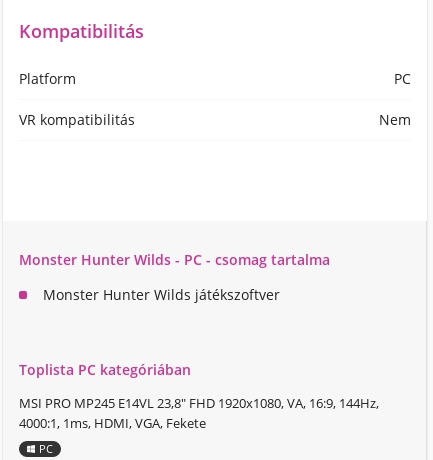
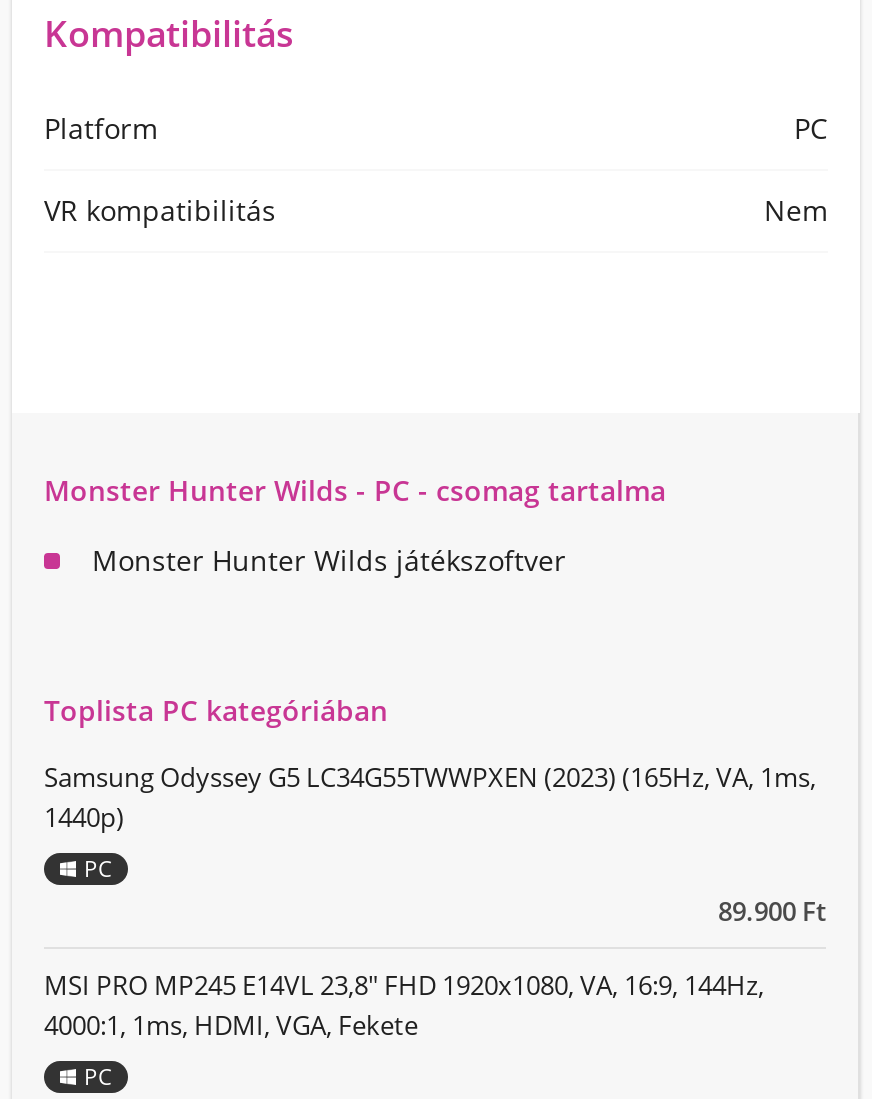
none -> [44,759,816,883] Samsung Odyssey G5 LC34G55TWWPXEN (2023) (165Hz, VA, 1ms, | 1440p) | PC
none -> [718,893,826,929] 89.900 Ft

